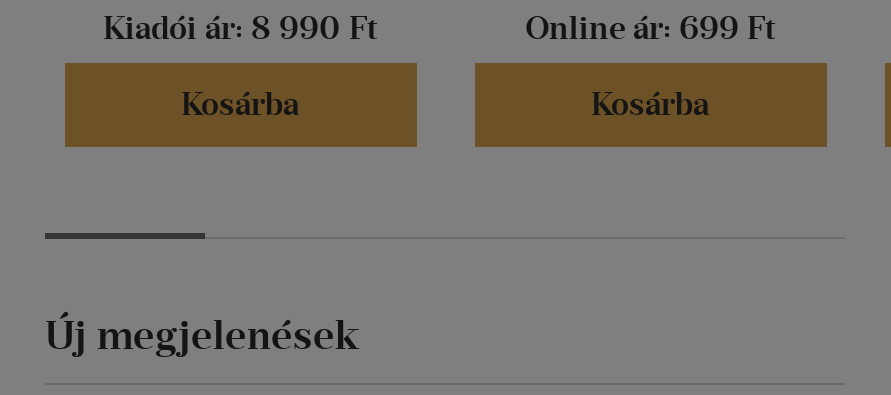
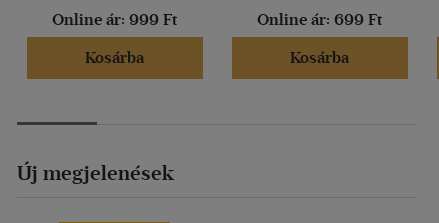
[103,10,377,48] Kiadói ár: 8 990 Ft -> [52,10,177,29] Online ár: 999 Ft

